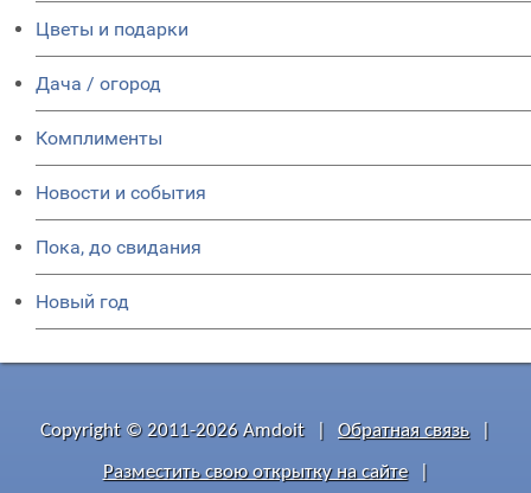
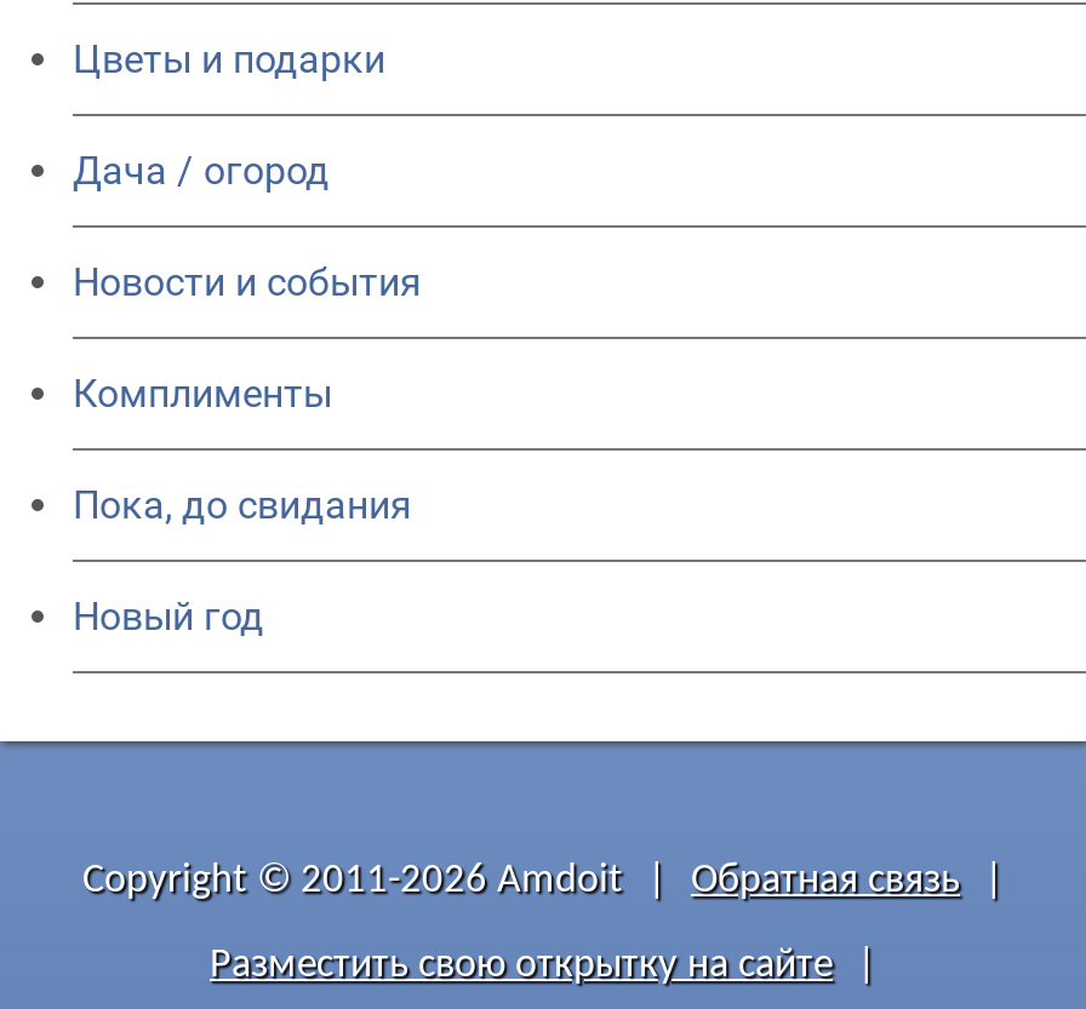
moved [36,127,162,149] -> [73,371,332,417]: Комплименты
moved [36,181,206,204] -> [73,259,422,305]: Новости и события

